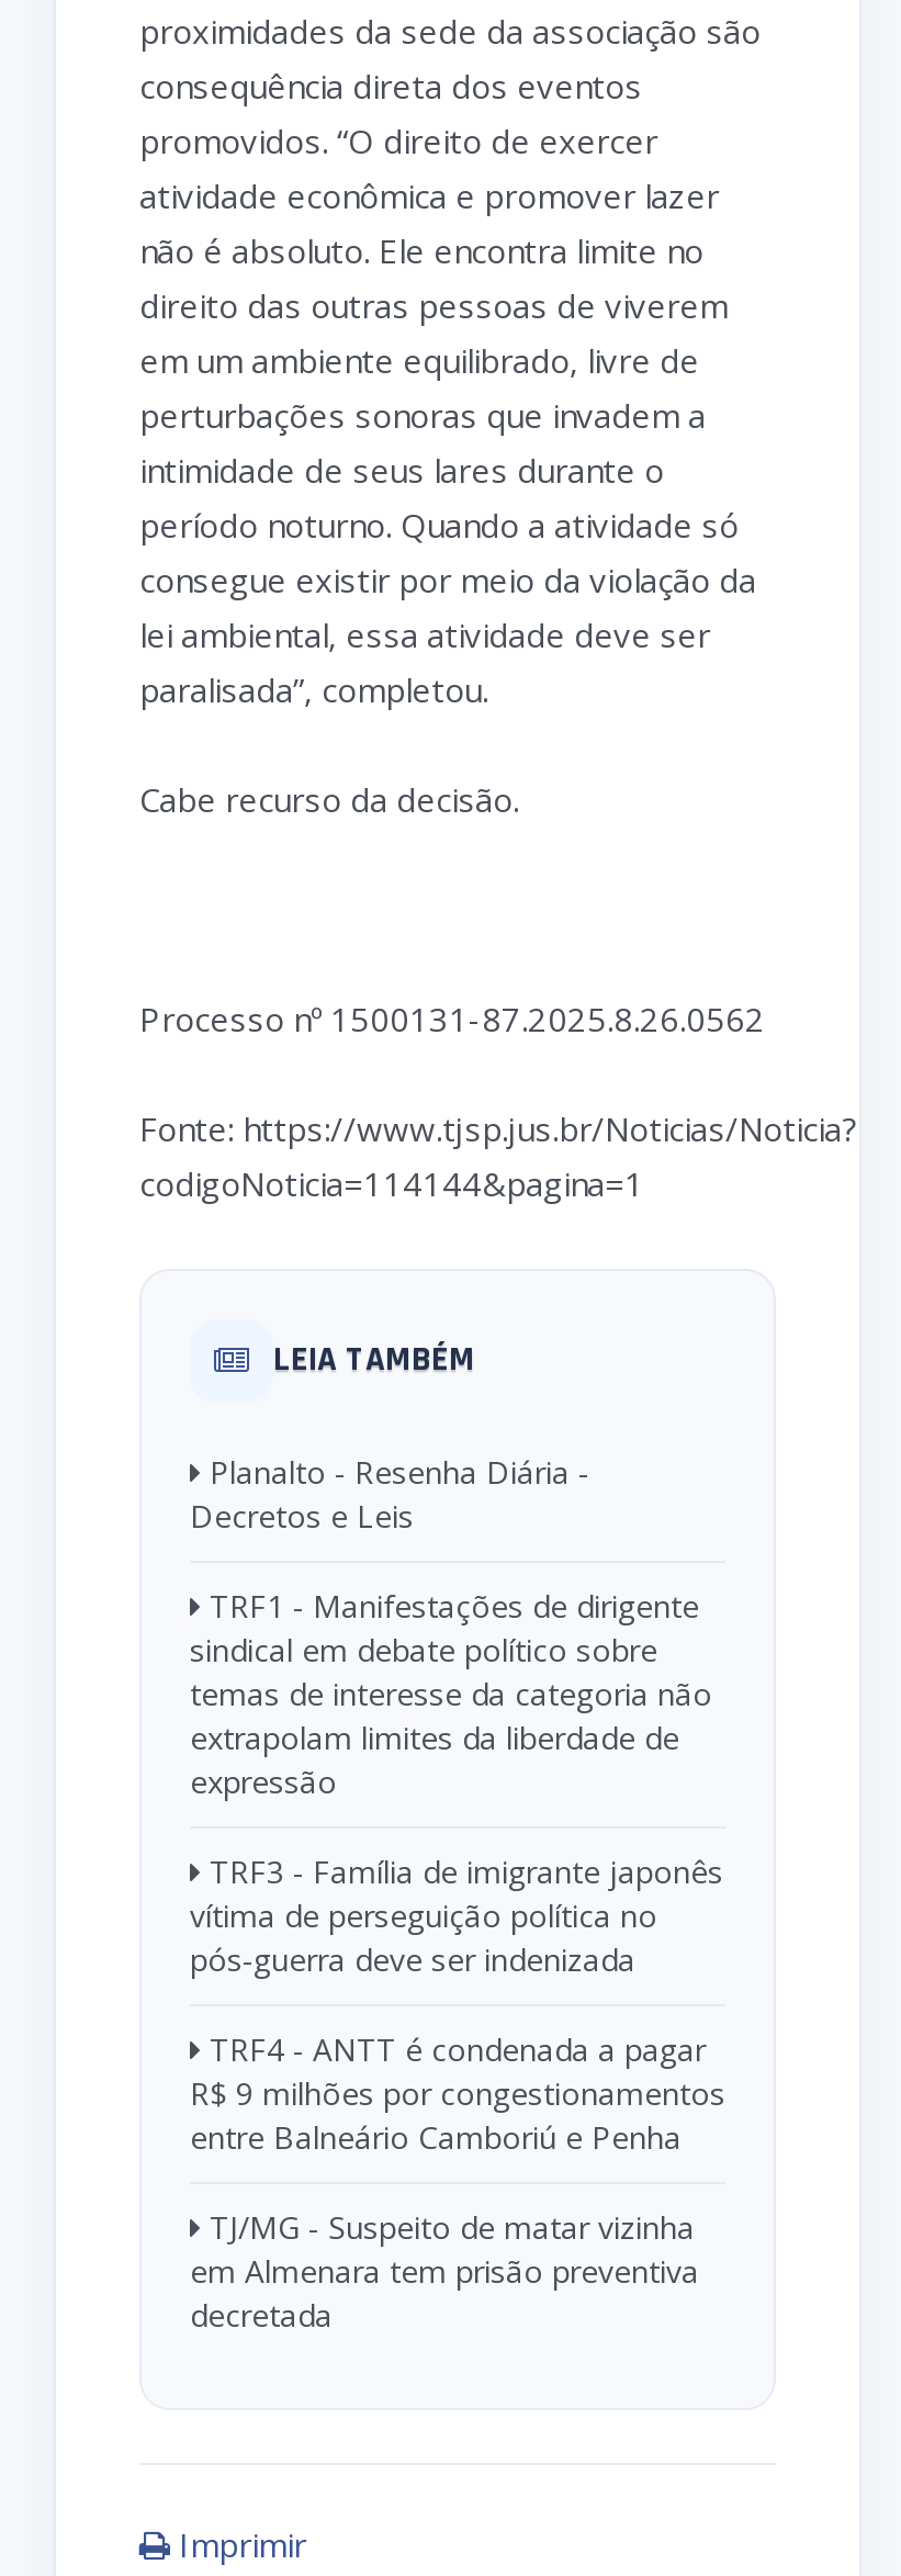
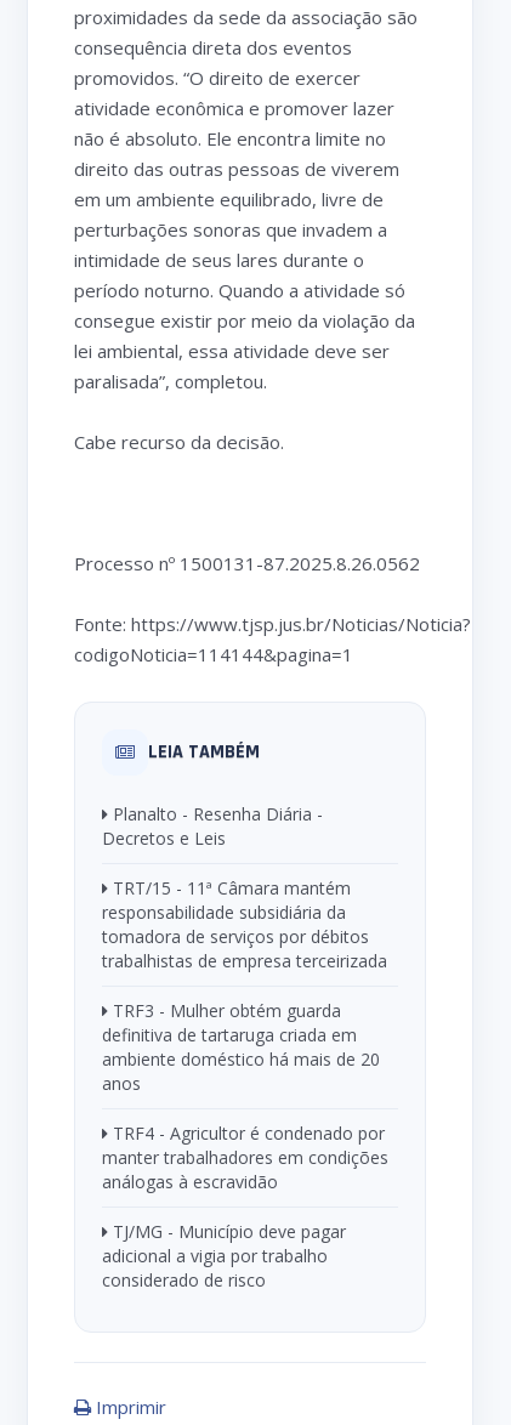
[190,1585,712,1802] TRF1 - Manifestações de dirigente | sindical em debate político sobre | temas de interesse da categoria não | extrapolam limites da liberdade de | expressão -> [102,876,387,972] TRT/15 - 11ª Câmara mantém | responsabilidade subsidiária da | tomadora de serviços por débitos | trabalhistas de empresa terceirizada
[190,1851,723,1980] TRF3 - Família de imigrante japonês | vítima de perseguição política no | pós-guerra deve ser indenizada -> [102,999,380,1095] TRF3 - Mulher obtém guarda | definitiva de tartaruga criada em | ambiente doméstico há mais de 20 | anos
[190,2028,725,2158] TRF4 - ANTT é condenada a pagar | R$ 9 milhões por congestionamentos | entre Balneário Camboriú e Penha -> [102,1122,388,1193] TRF4 - Agricultor é condenado por | manter trabalhadores em condições | análogas à escravidão
[190,2206,699,2336] TJ/MG - Suspeito de matar vizinha | em Almenara tem prisão preventiva | decretada -> [102,1220,346,1291] TJ/MG - Município deve pagar | adicional a vigia por trabalho | considerado de risco

